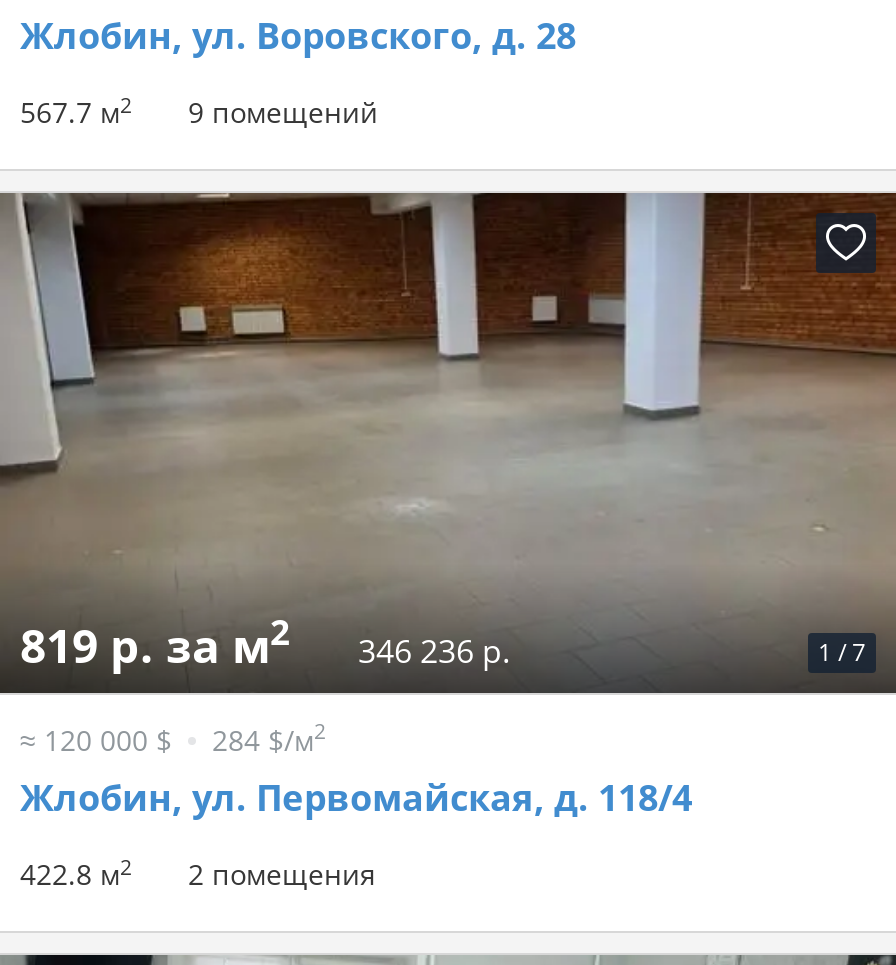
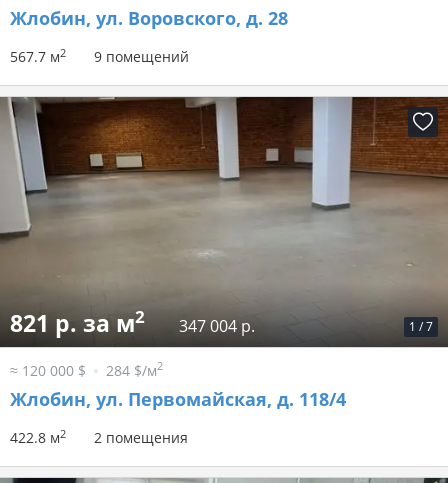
[20,610,290,677] 819 р. за м2 -> [10,305,145,339] 821 р. за м2
[350,629,510,673] 346 236 р. -> [175,315,255,337] 347 004 р.

